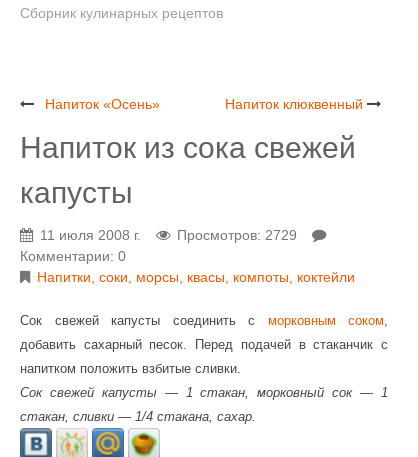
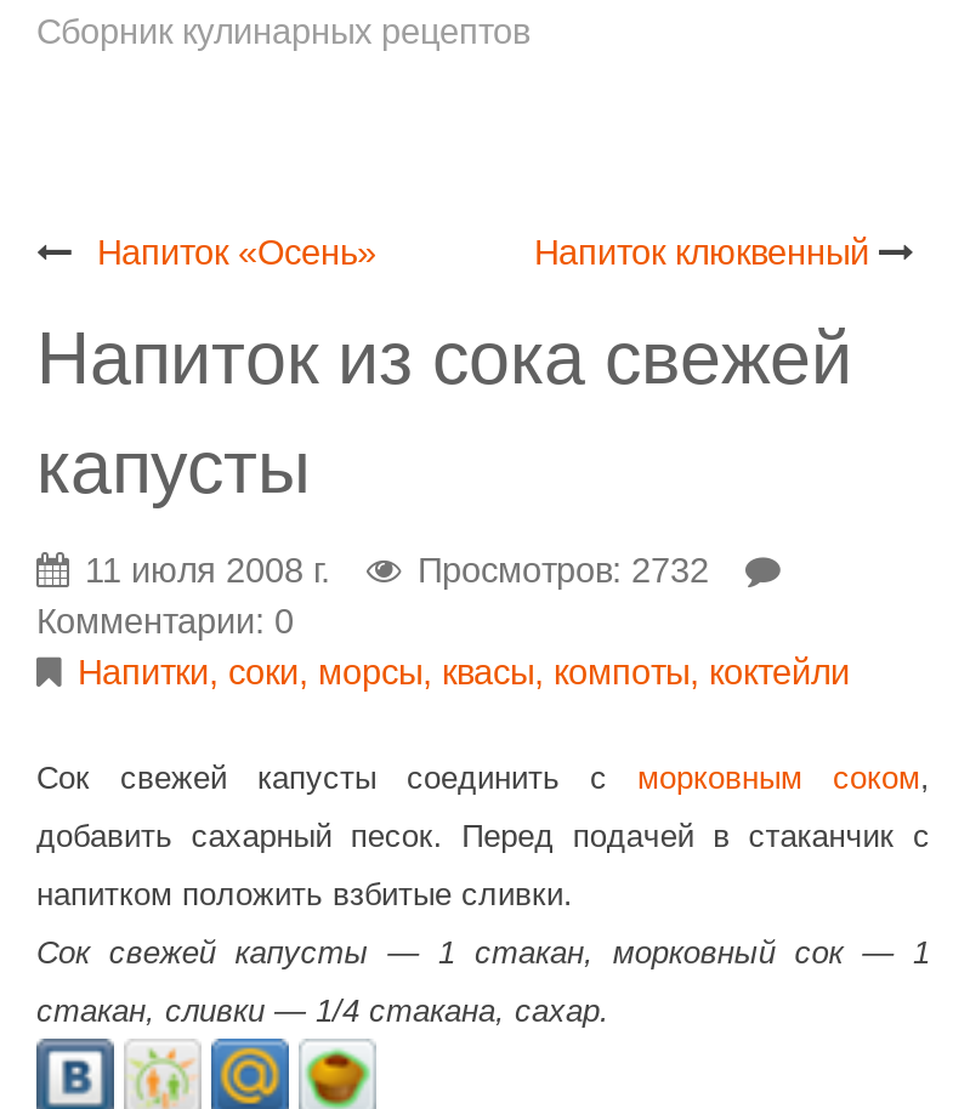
[177,227,297,243] Просмотров: 2729 -> [418,551,709,590] Просмотров: 2732

